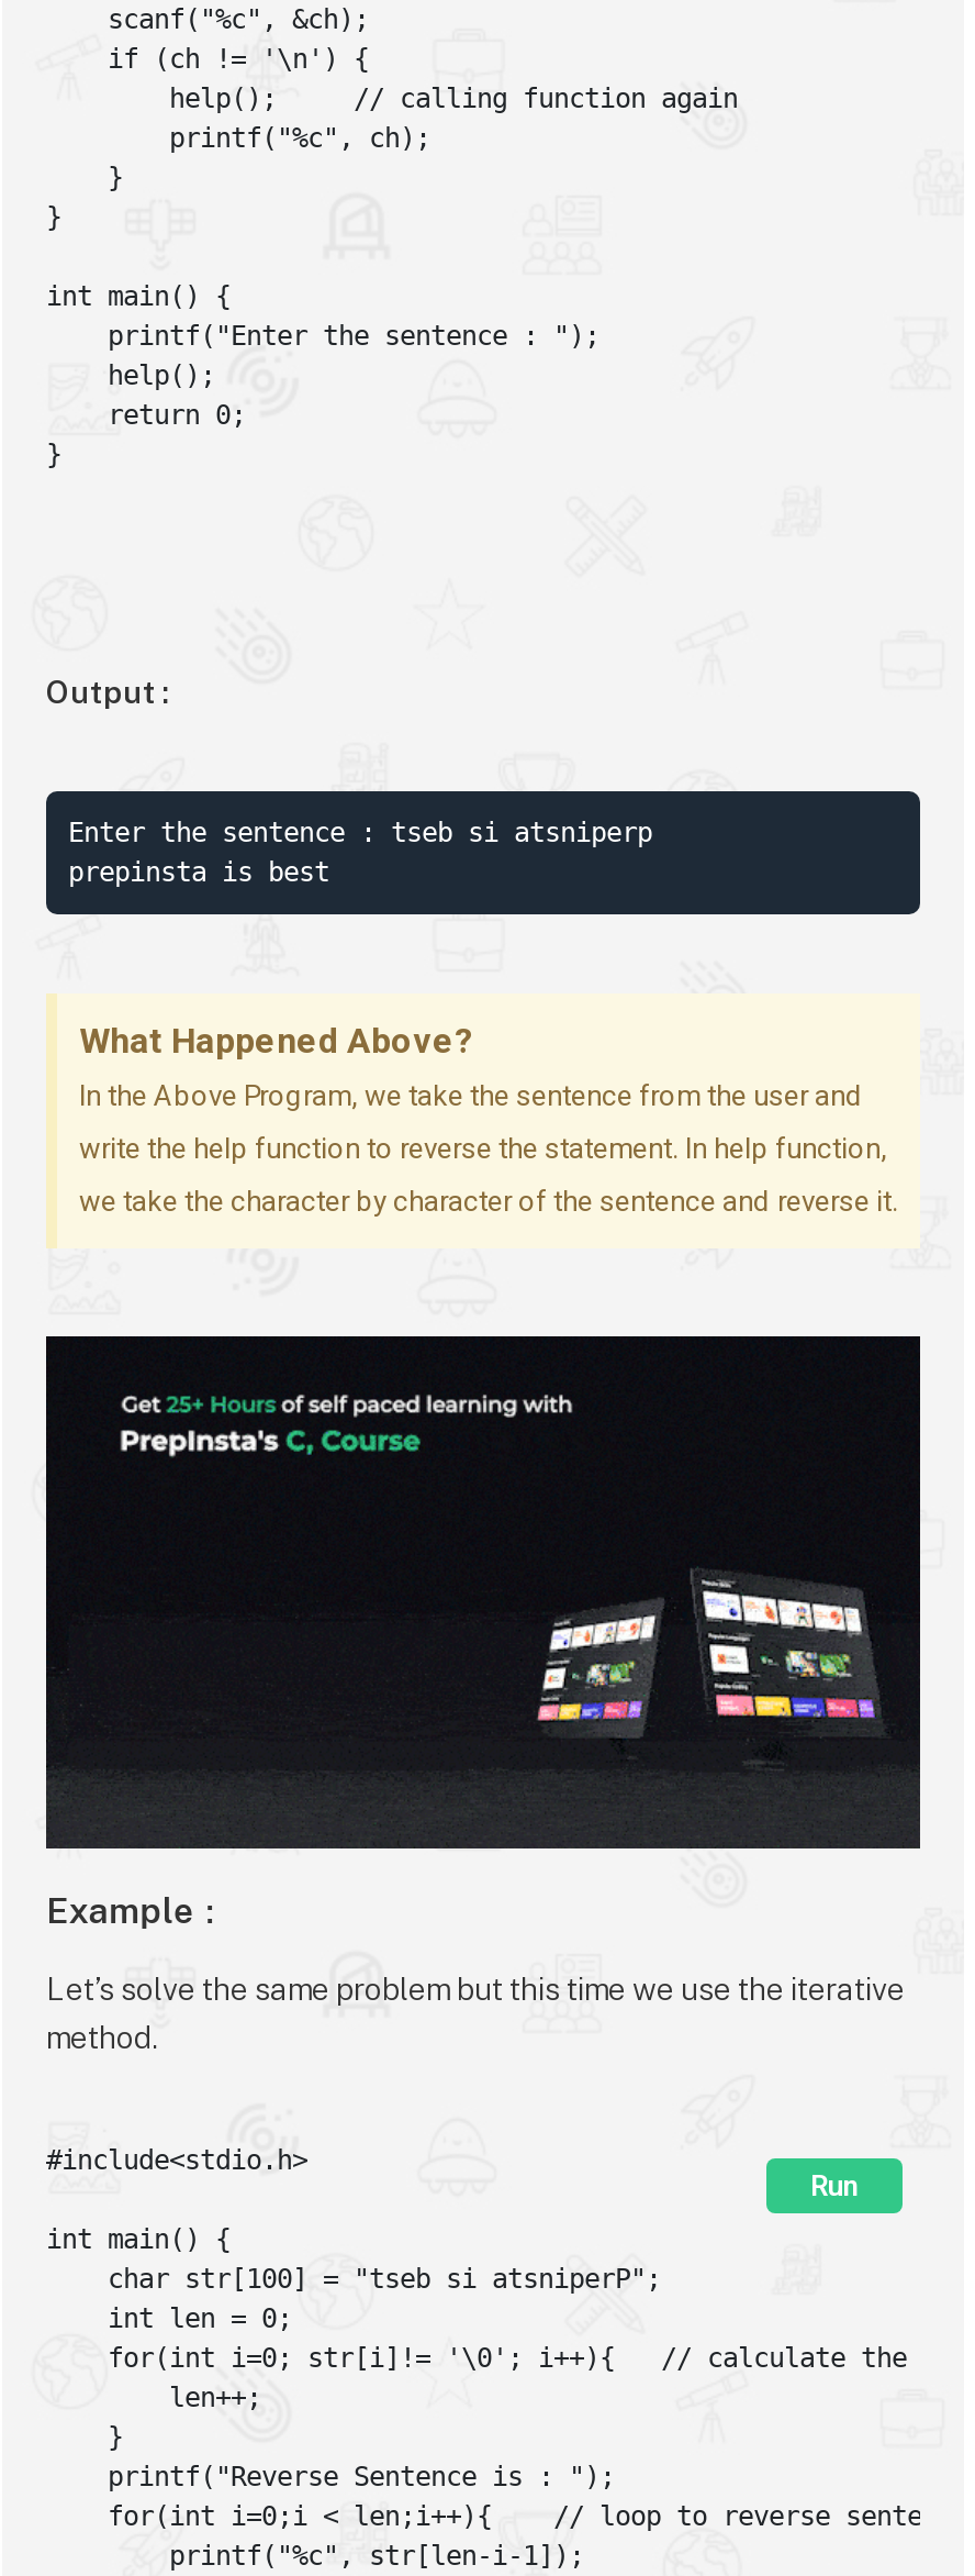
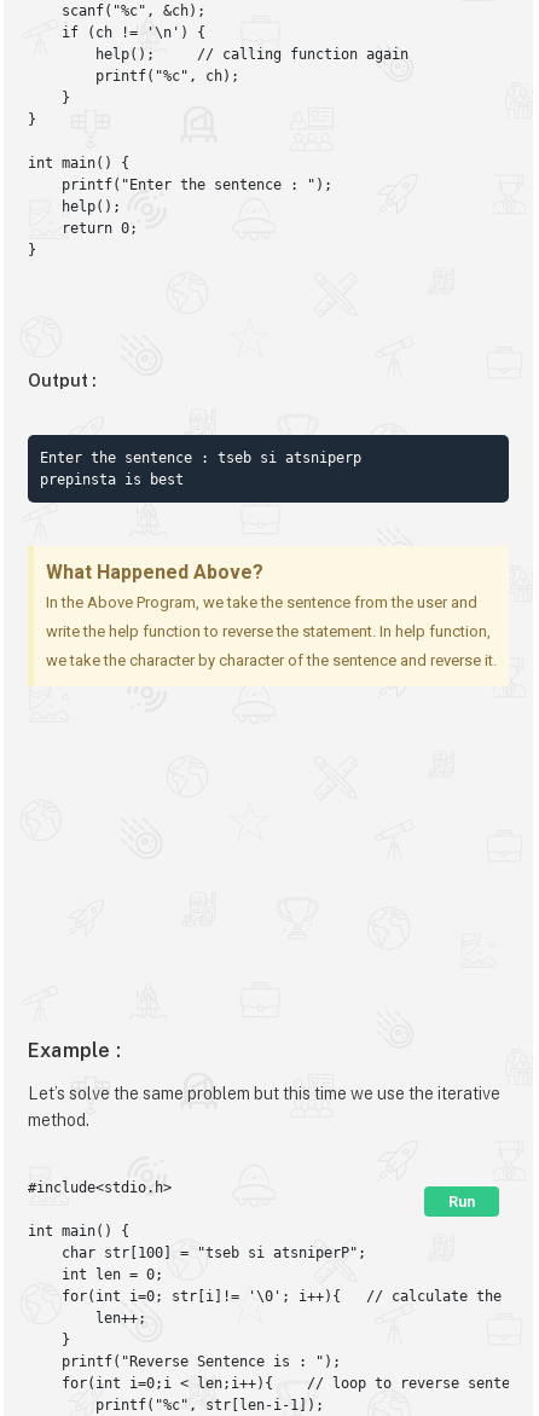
[44,1334,922,1851] [image] -> none

